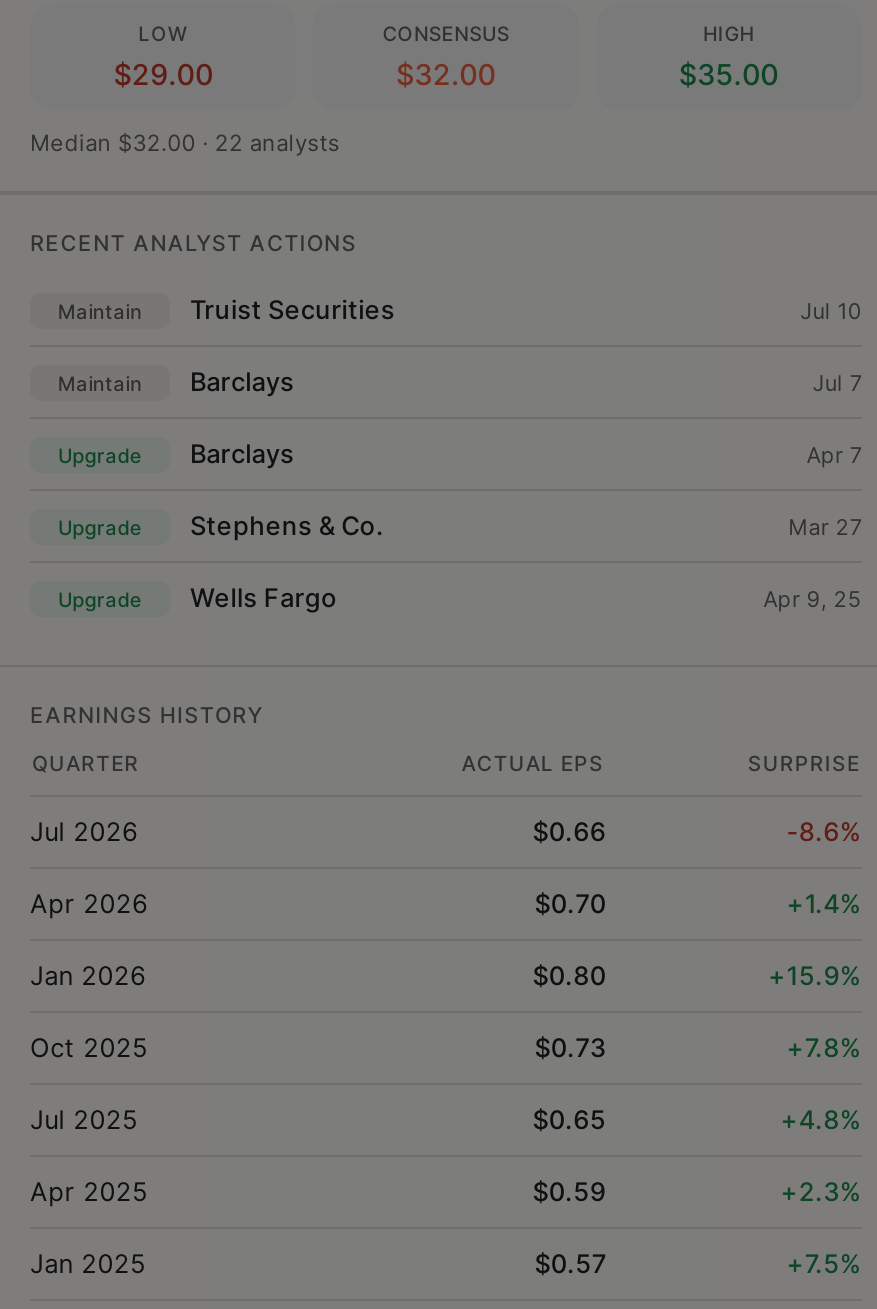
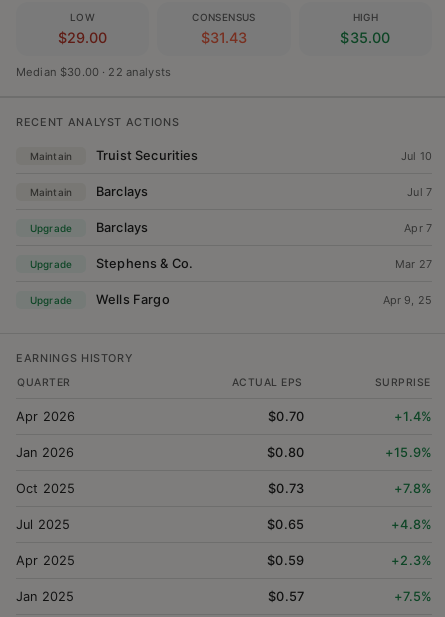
[396,57,496,91] $32.00 -> [200,29,247,46] $31.43
[30,129,340,157] Median $32.00 · 22 analysts -> [16,65,171,79] Median $30.00 · 22 analysts
[30,817,862,847] Jul 2026 | $0.66 | -8.6% -> none

